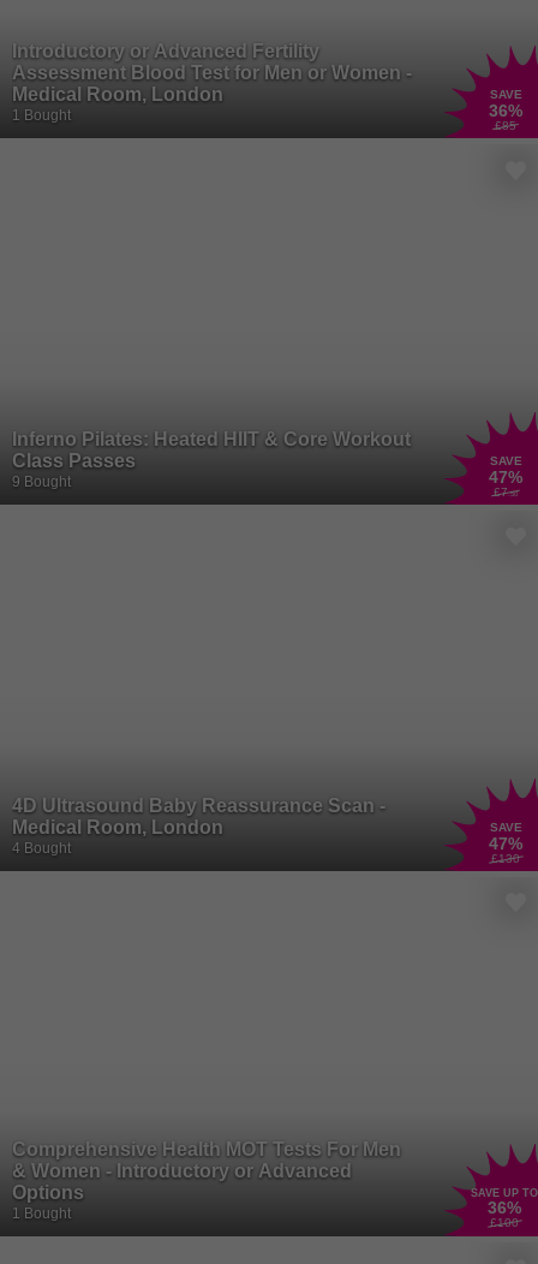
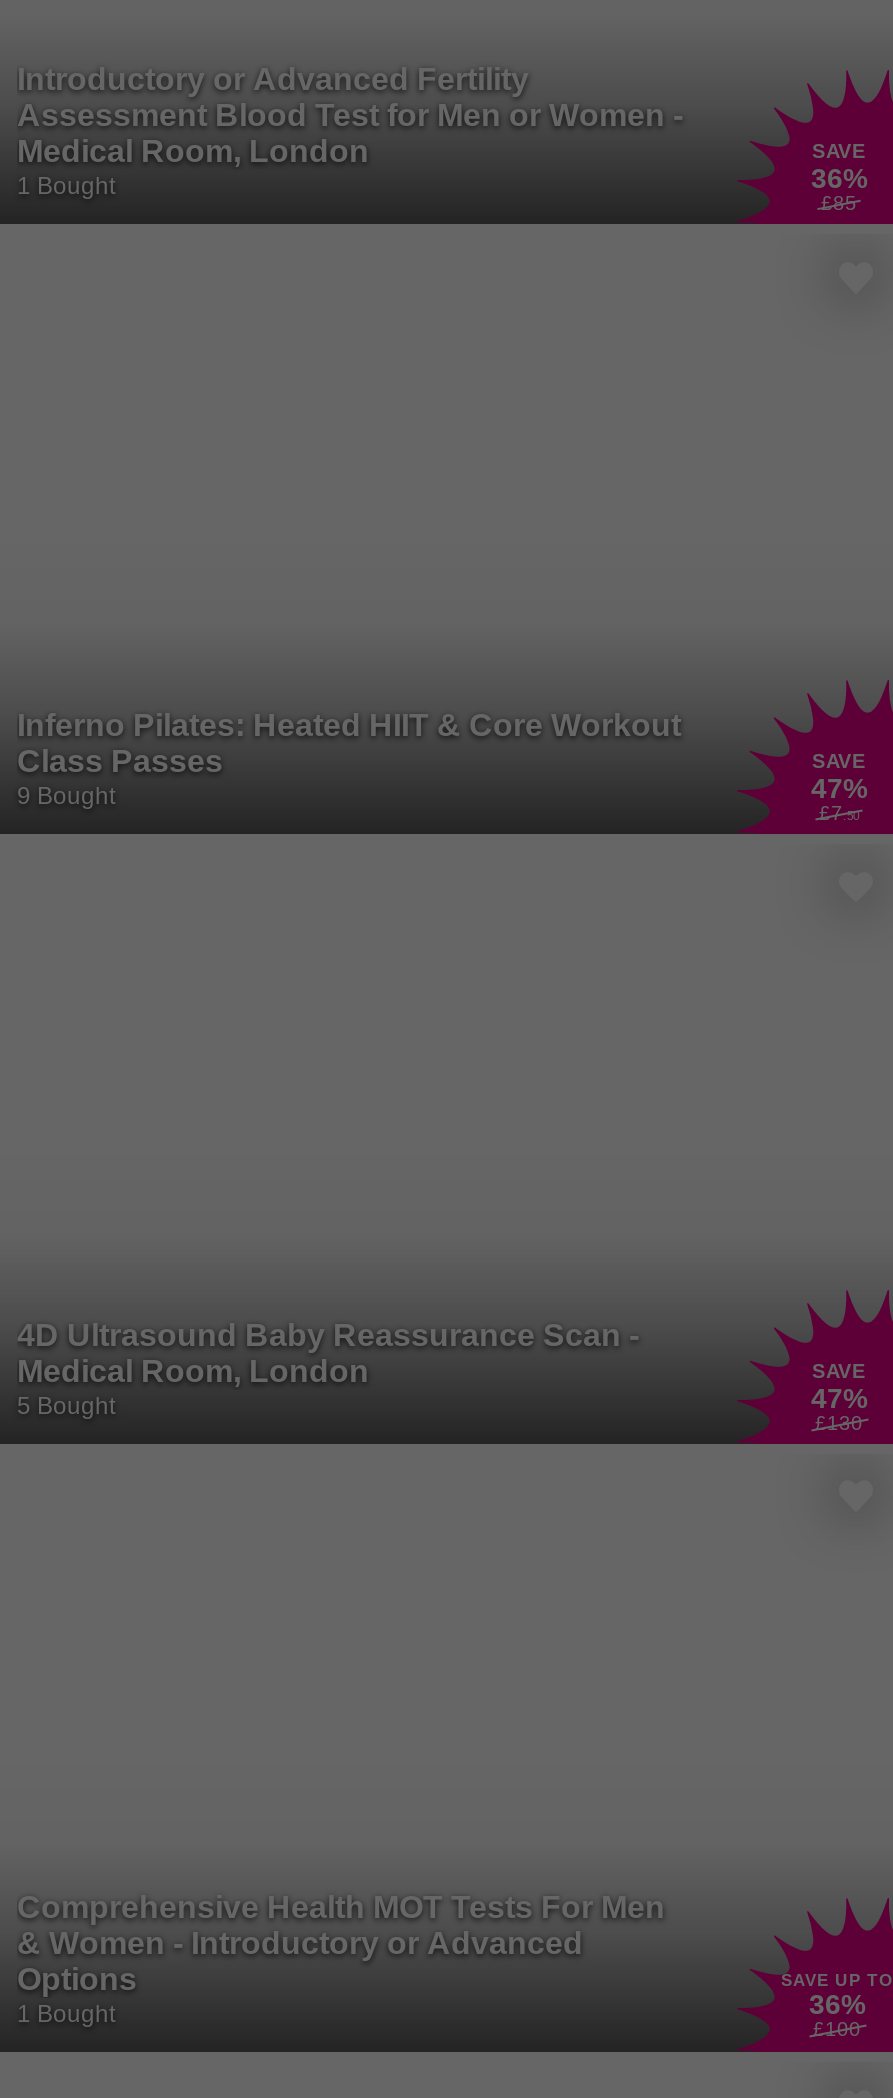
[12,840,71,856] 4 Bought -> [17,1392,115,1420] 5 Bought

